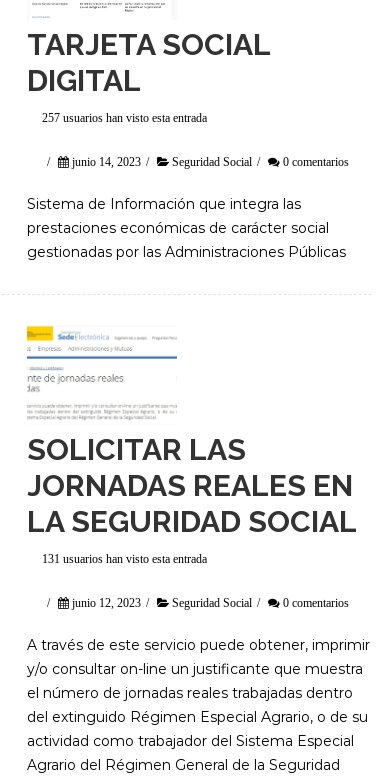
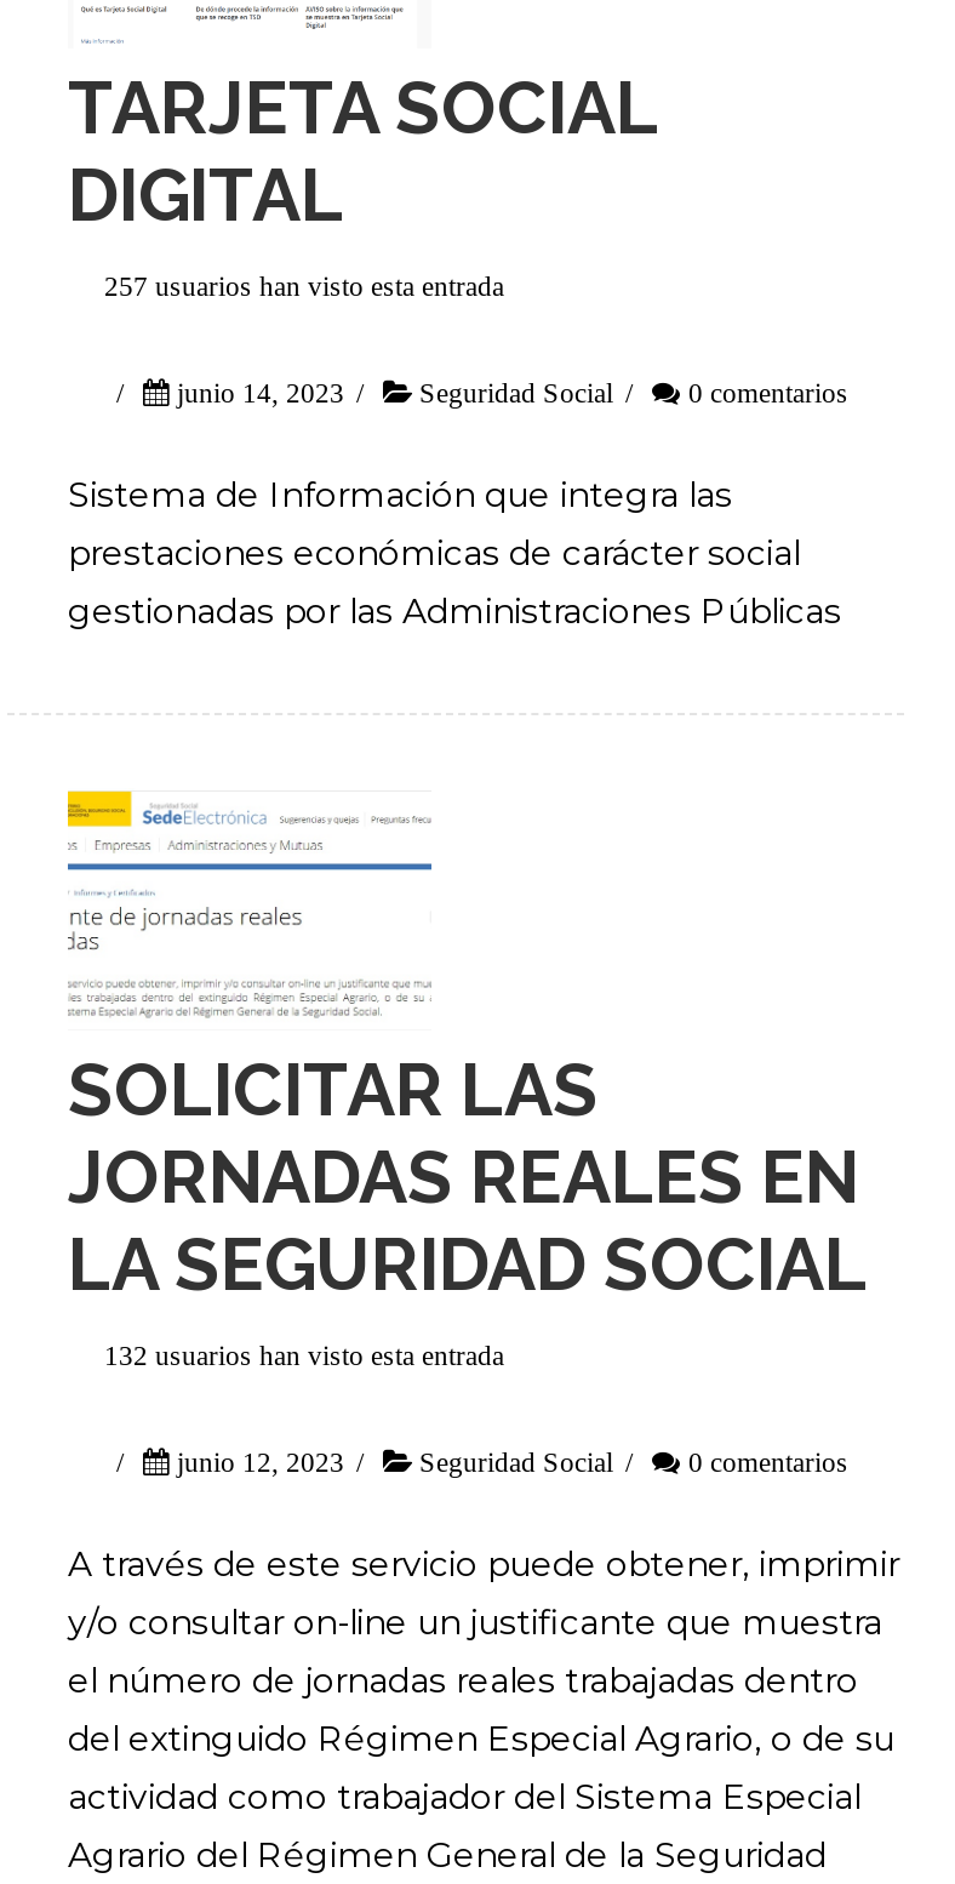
[42,553,207,565] 131 usuarios han visto esta entrada -> [104,1341,504,1370] 132 usuarios han visto esta entrada

